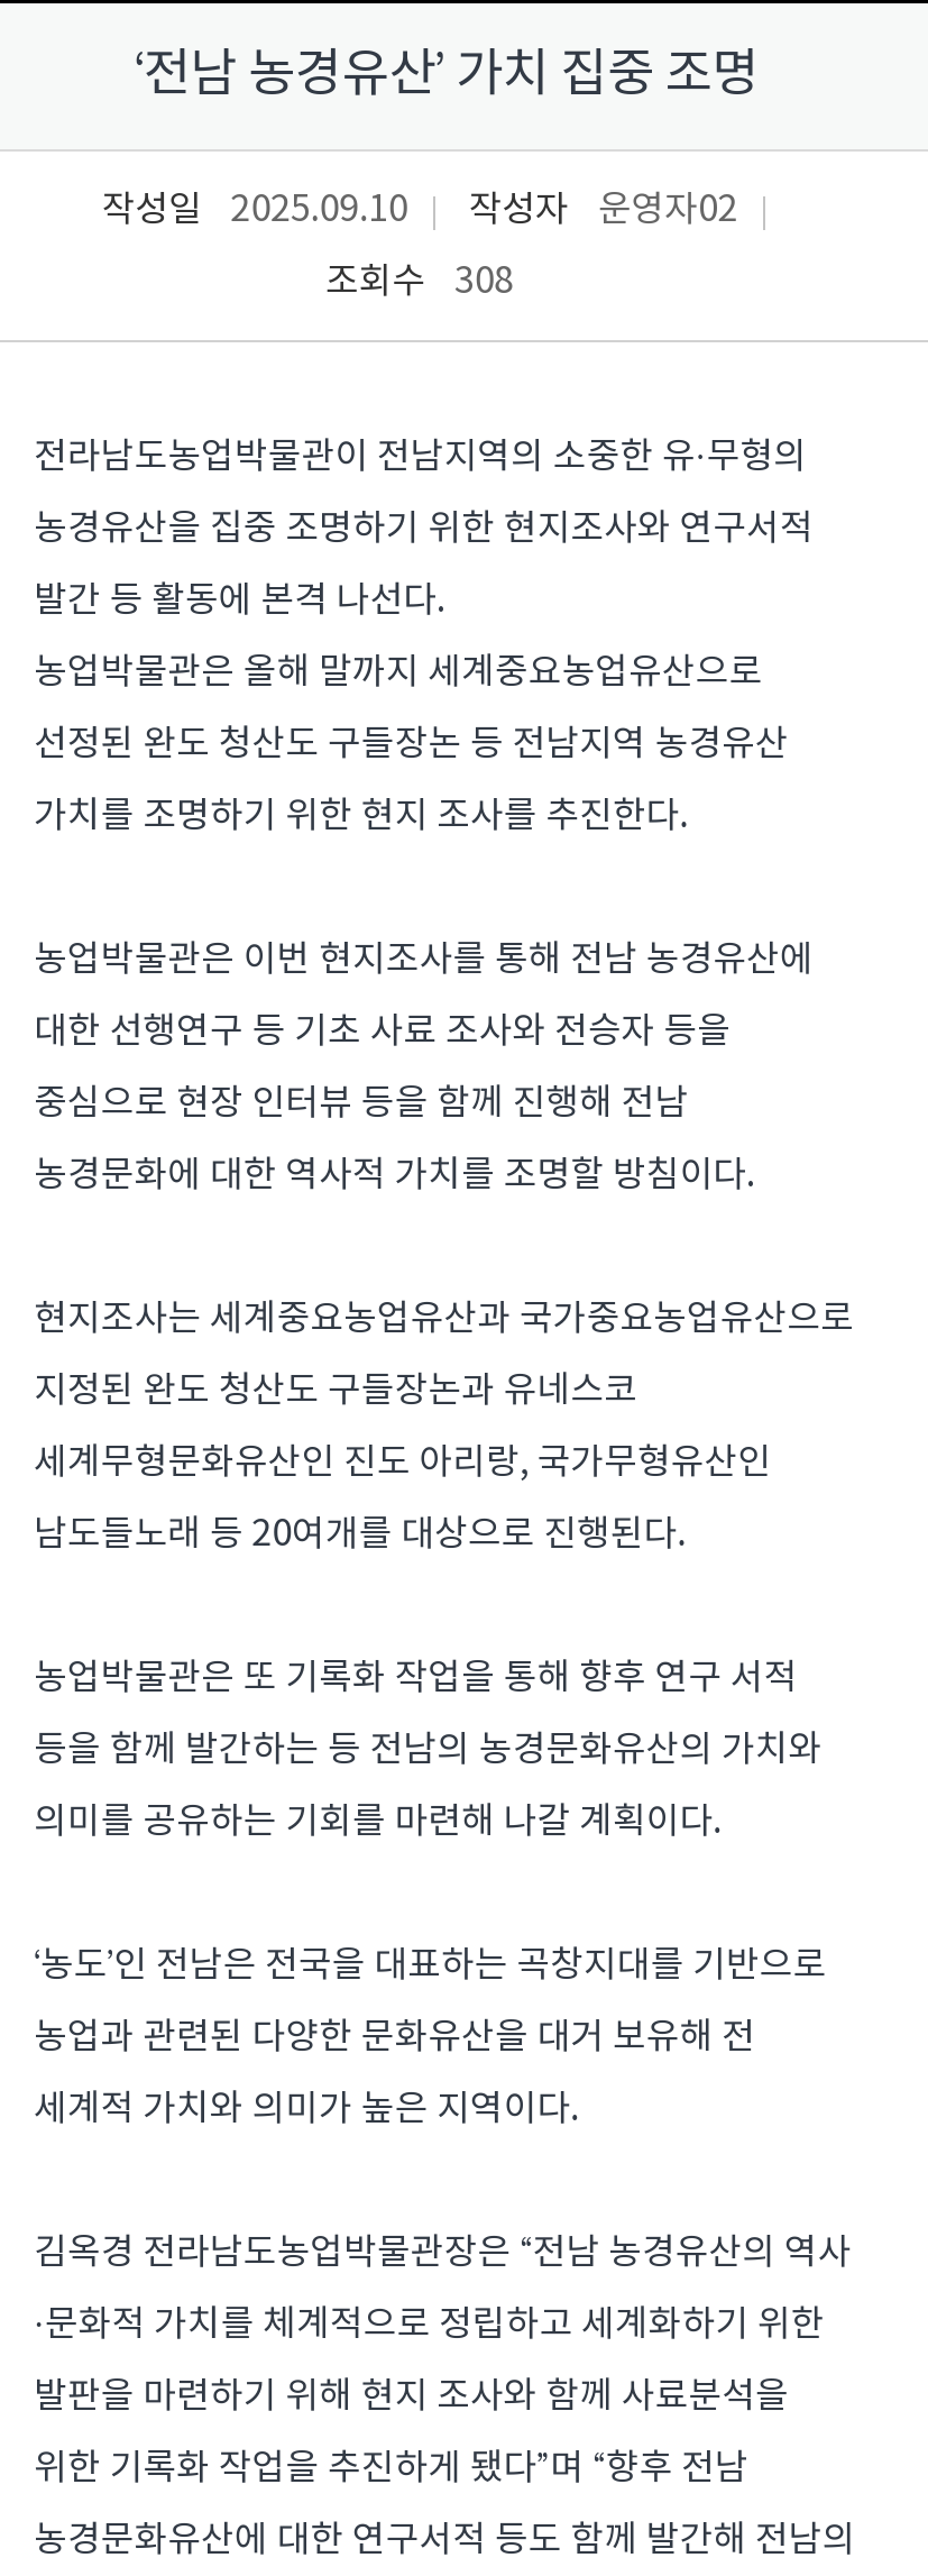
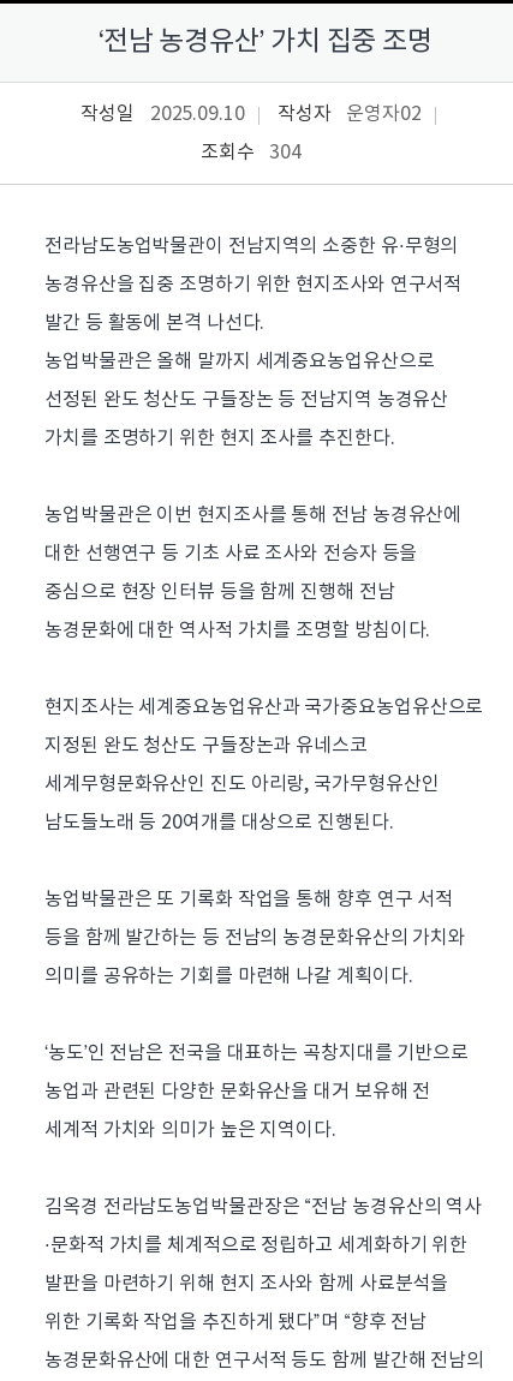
[325,262,514,302] 조회수 308 -> [200,142,302,163] 조회수 304

